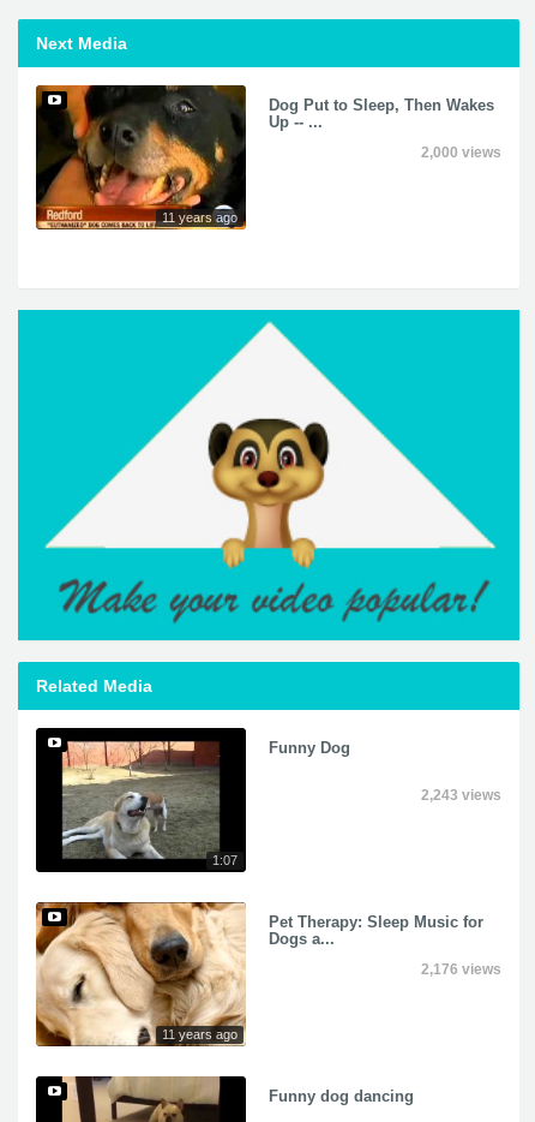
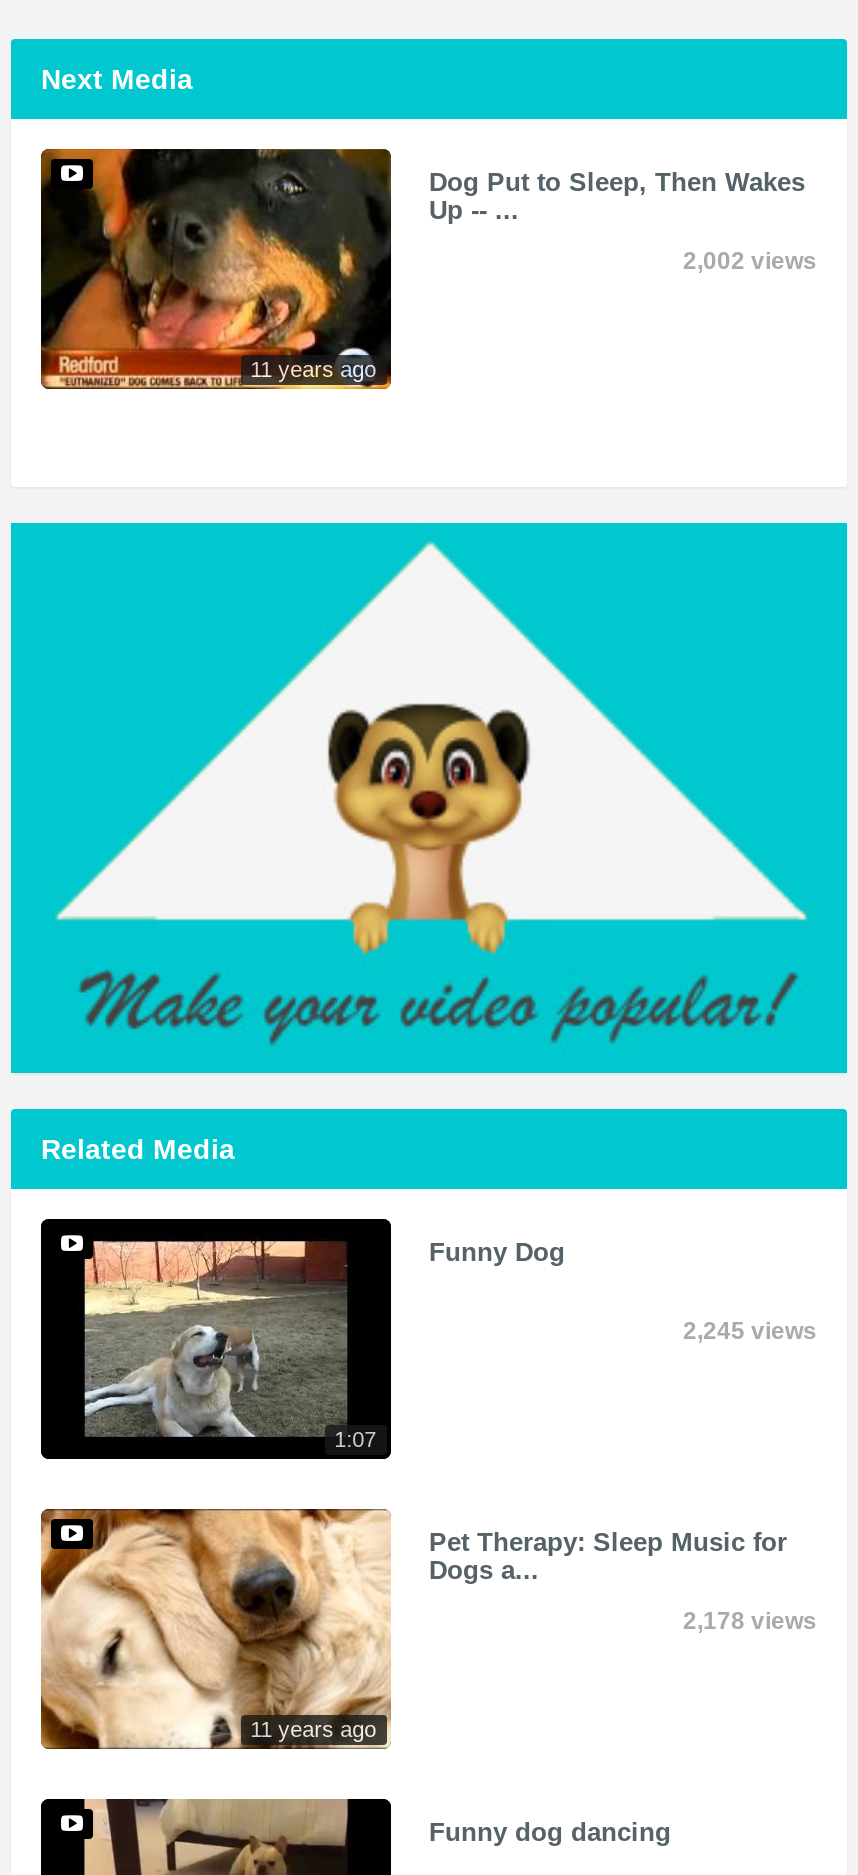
[421,145,501,162] 2,000 views -> [683,248,817,276] 2,002 views
[421,787,501,804] 2,243 views -> [683,1317,817,1345] 2,245 views
[421,961,501,978] 2,176 views -> [683,1607,817,1635] 2,178 views

